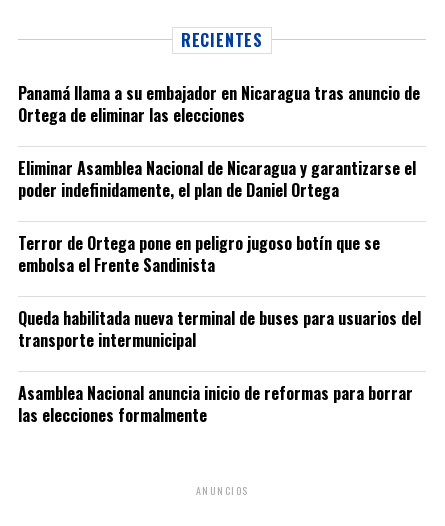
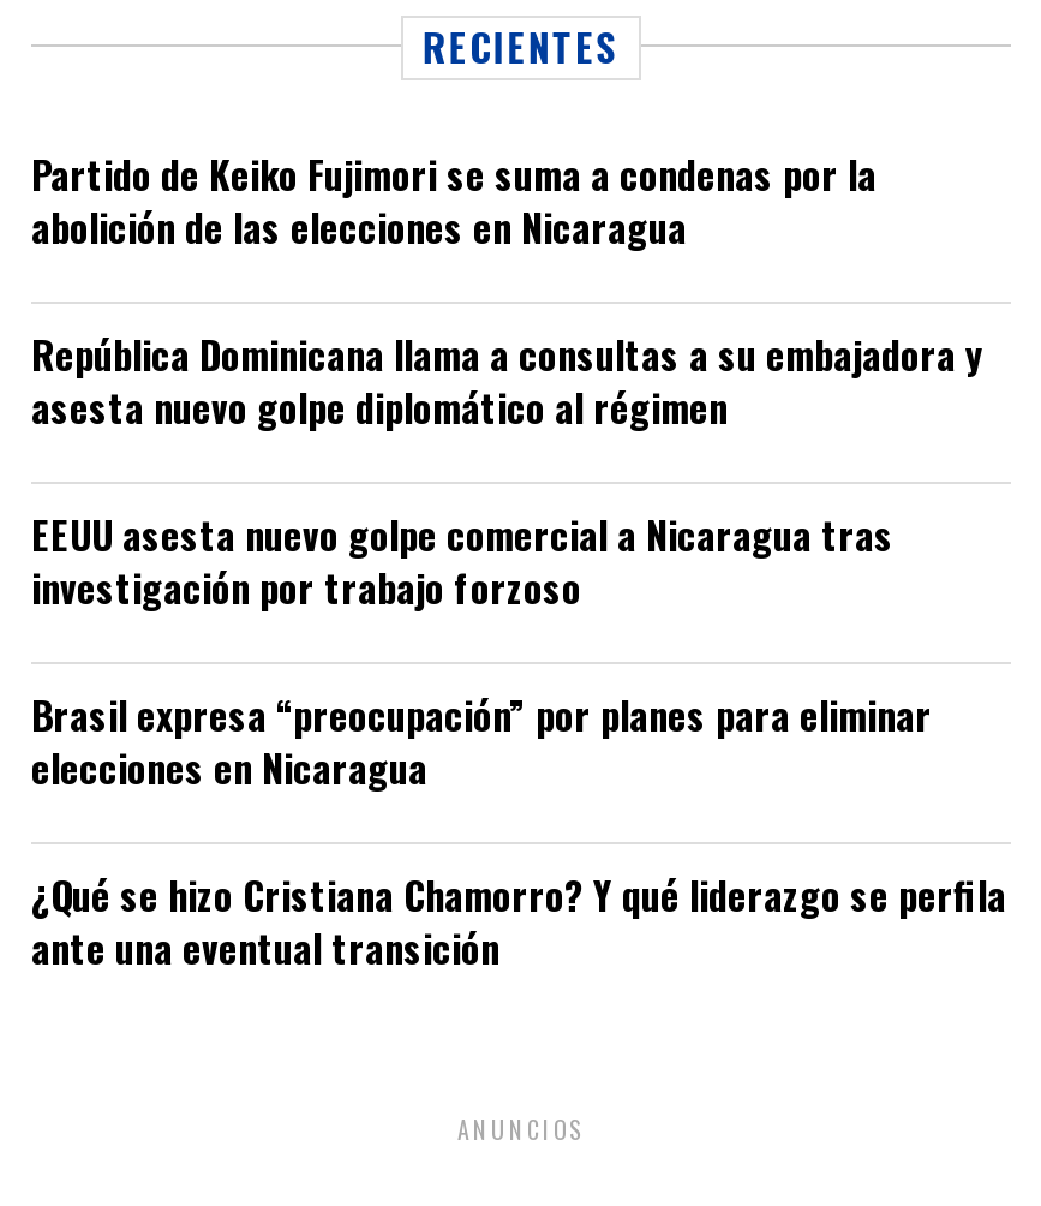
[18,80,420,126] Panamá llama a su embajador en Nicaragua tras anuncio de | Ortega de eliminar las elecciones -> [31,144,877,255] Partido de Keiko Fujimori se suma a condenas por la | abolición de las elecciones en Nicaragua
[18,155,416,201] Eliminar Asamblea Nacional de Nicaragua y garantizarse el | poder indefinidamente, el plan de Daniel Ortega -> [31,324,982,435] República Dominicana llama a consultas a su embajadora y | asesta nuevo golpe diplomático al régimen
[18,230,380,276] Terror de Ortega pone en peligro jugoso botín que se | embolsa el Frente Sandinista -> [31,505,893,615] EEUU asesta nuevo golpe comercial a Nicaragua tras | investigación por trabajo forzoso
[18,305,421,351] Queda habilitada nueva terminal de buses para usuarios del | transporte intermunicipal -> [31,685,932,795] Brasil expresa “preocupación” por planes para eliminar | elecciones en Nicaragua
[18,380,413,426] Asamblea Nacional anuncia inicio de reformas para borrar | las elecciones formalmente -> [31,865,1006,975] ¿Qué se hizo Cristiana Chamorro? Y qué liderazgo se perfila | ante una eventual transición

